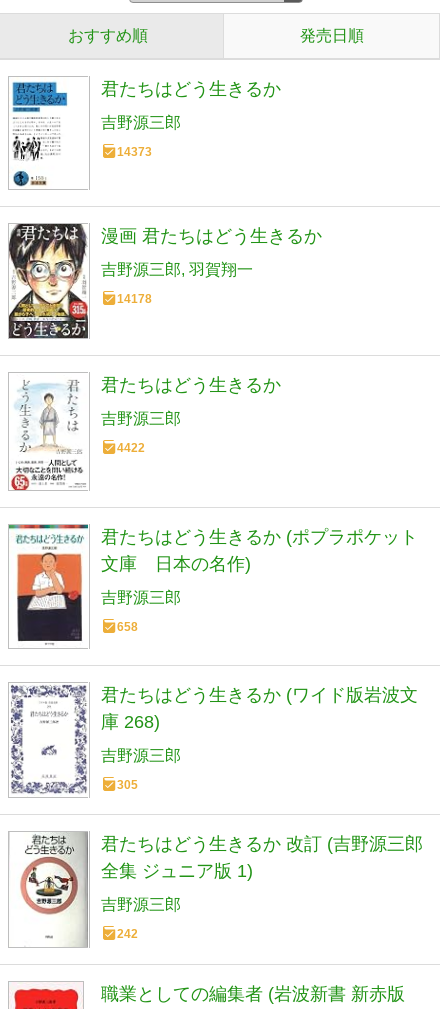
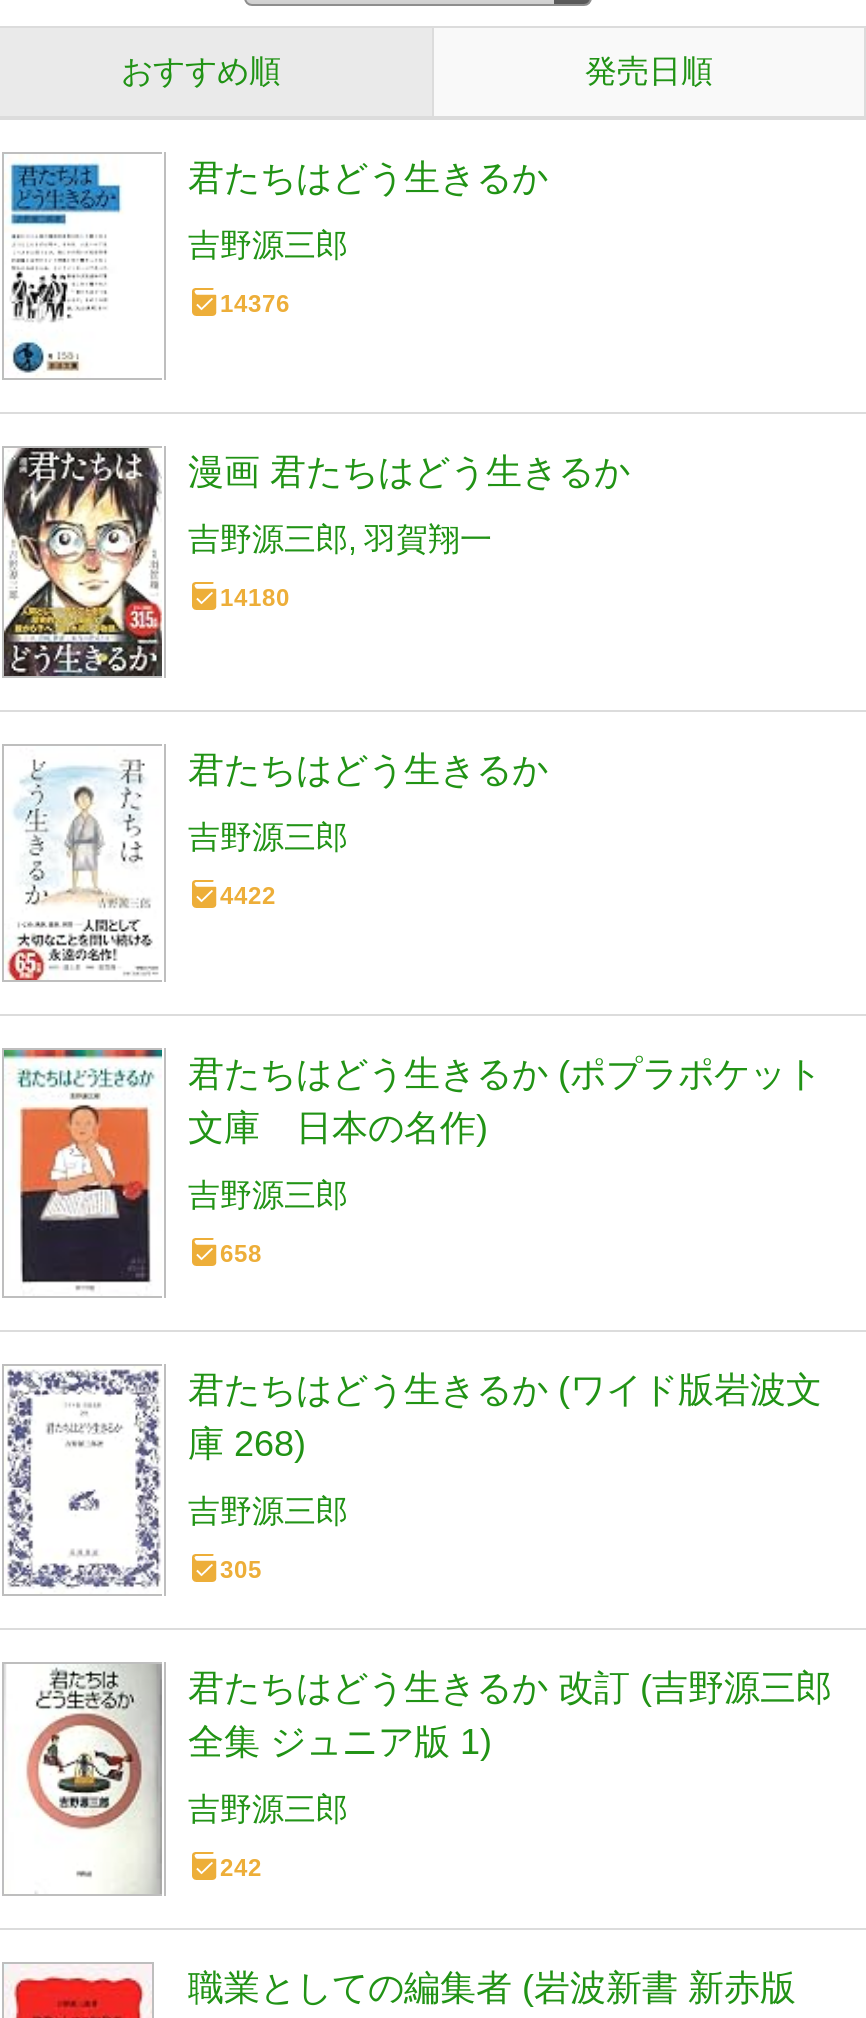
[117,145,152,159] 14373 -> [220,290,290,318] 14376
[117,292,152,306] 14178 -> [220,583,290,611] 14180

